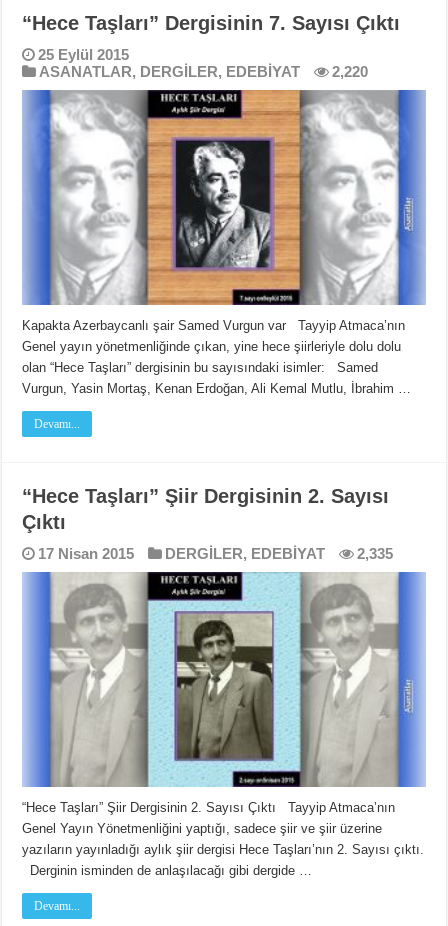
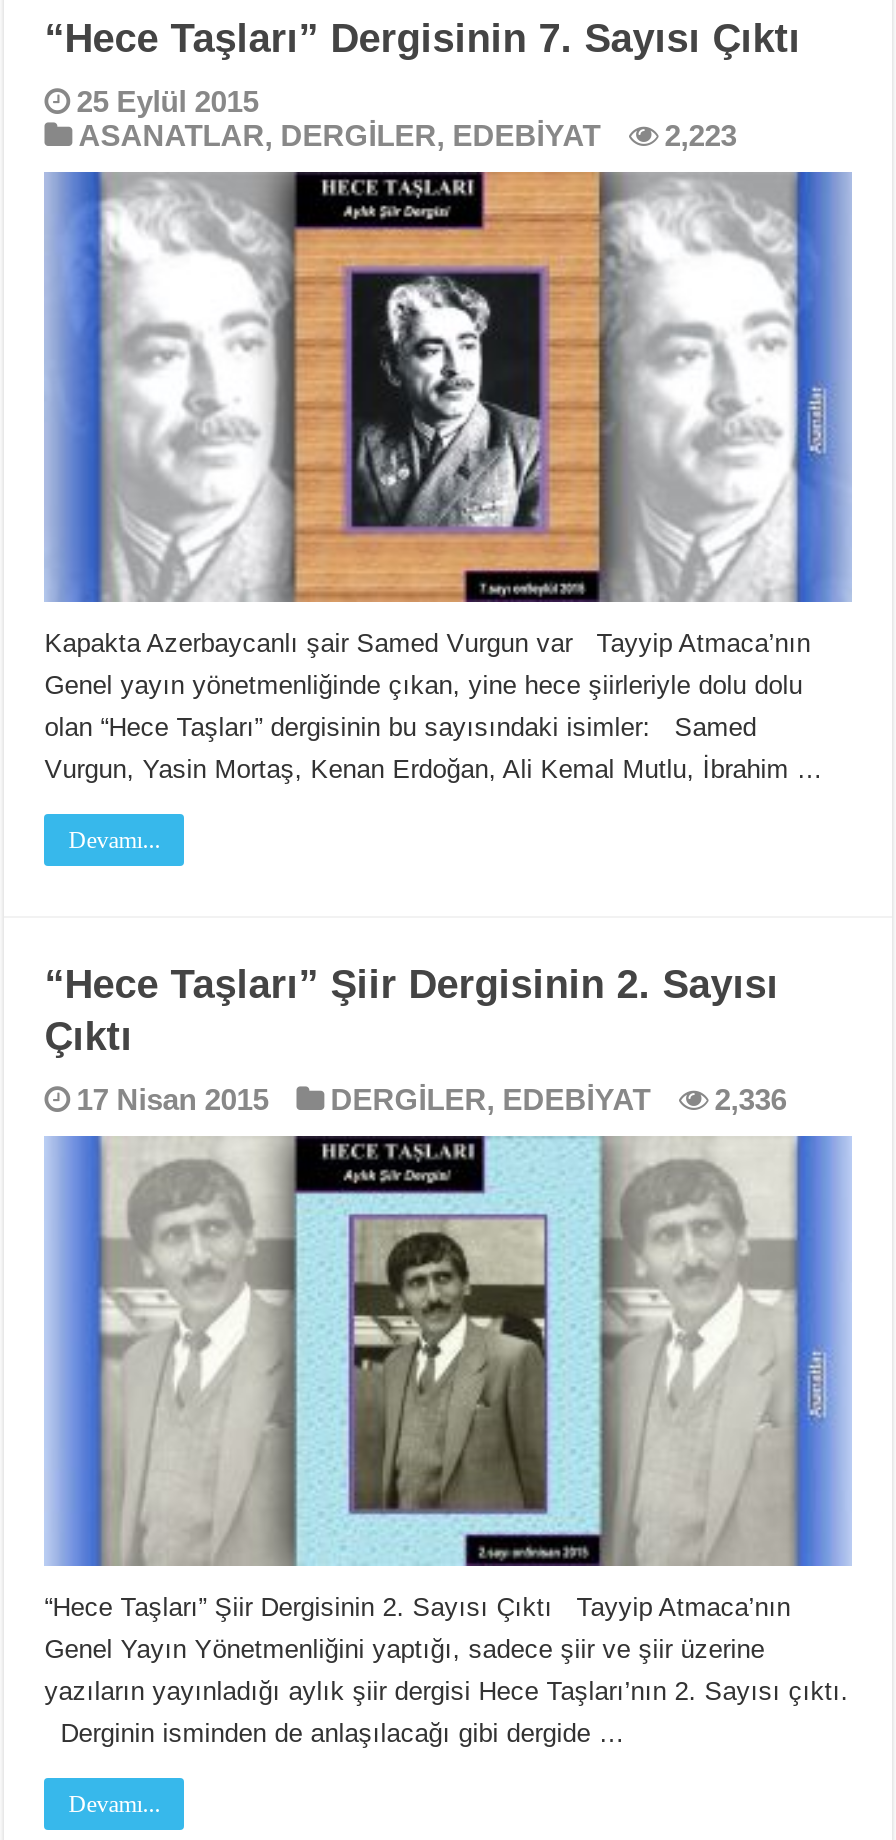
[39,63,368,80] ASANATLAR, DERGİLER, EDEBİYAT 2,220 -> [78,118,736,152] ASANATLAR, DERGİLER, EDEBİYAT 2,223
[38,545,393,562] 17 Nisan 2015 DERGİLER, EDEBİYAT 2,335 -> [76,1082,786,1116] 17 Nisan 2015 DERGİLER, EDEBİYAT 2,336

